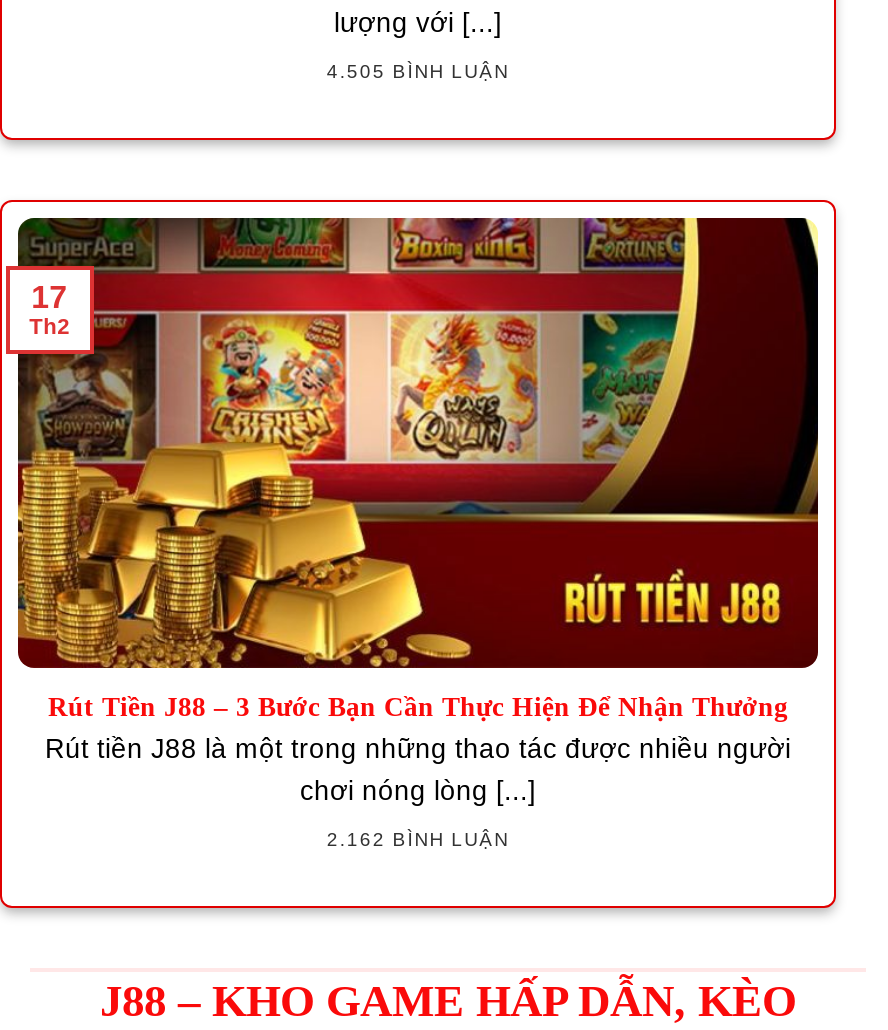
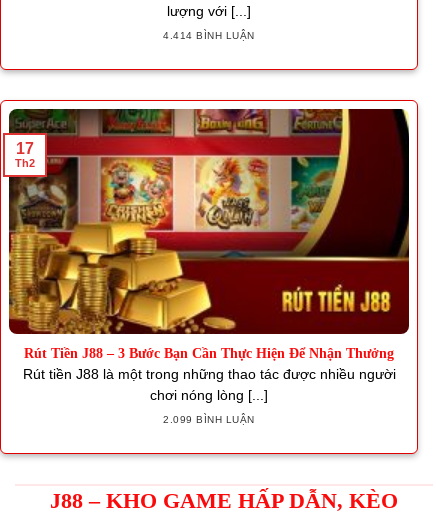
[327,61,509,83] 4.505 BÌNH LUẬN -> [163,30,255,41] 4.414 BÌNH LUẬN
[327,828,509,850] 2.162 BÌNH LUẬN -> [163,414,255,425] 2.099 BÌNH LUẬN

